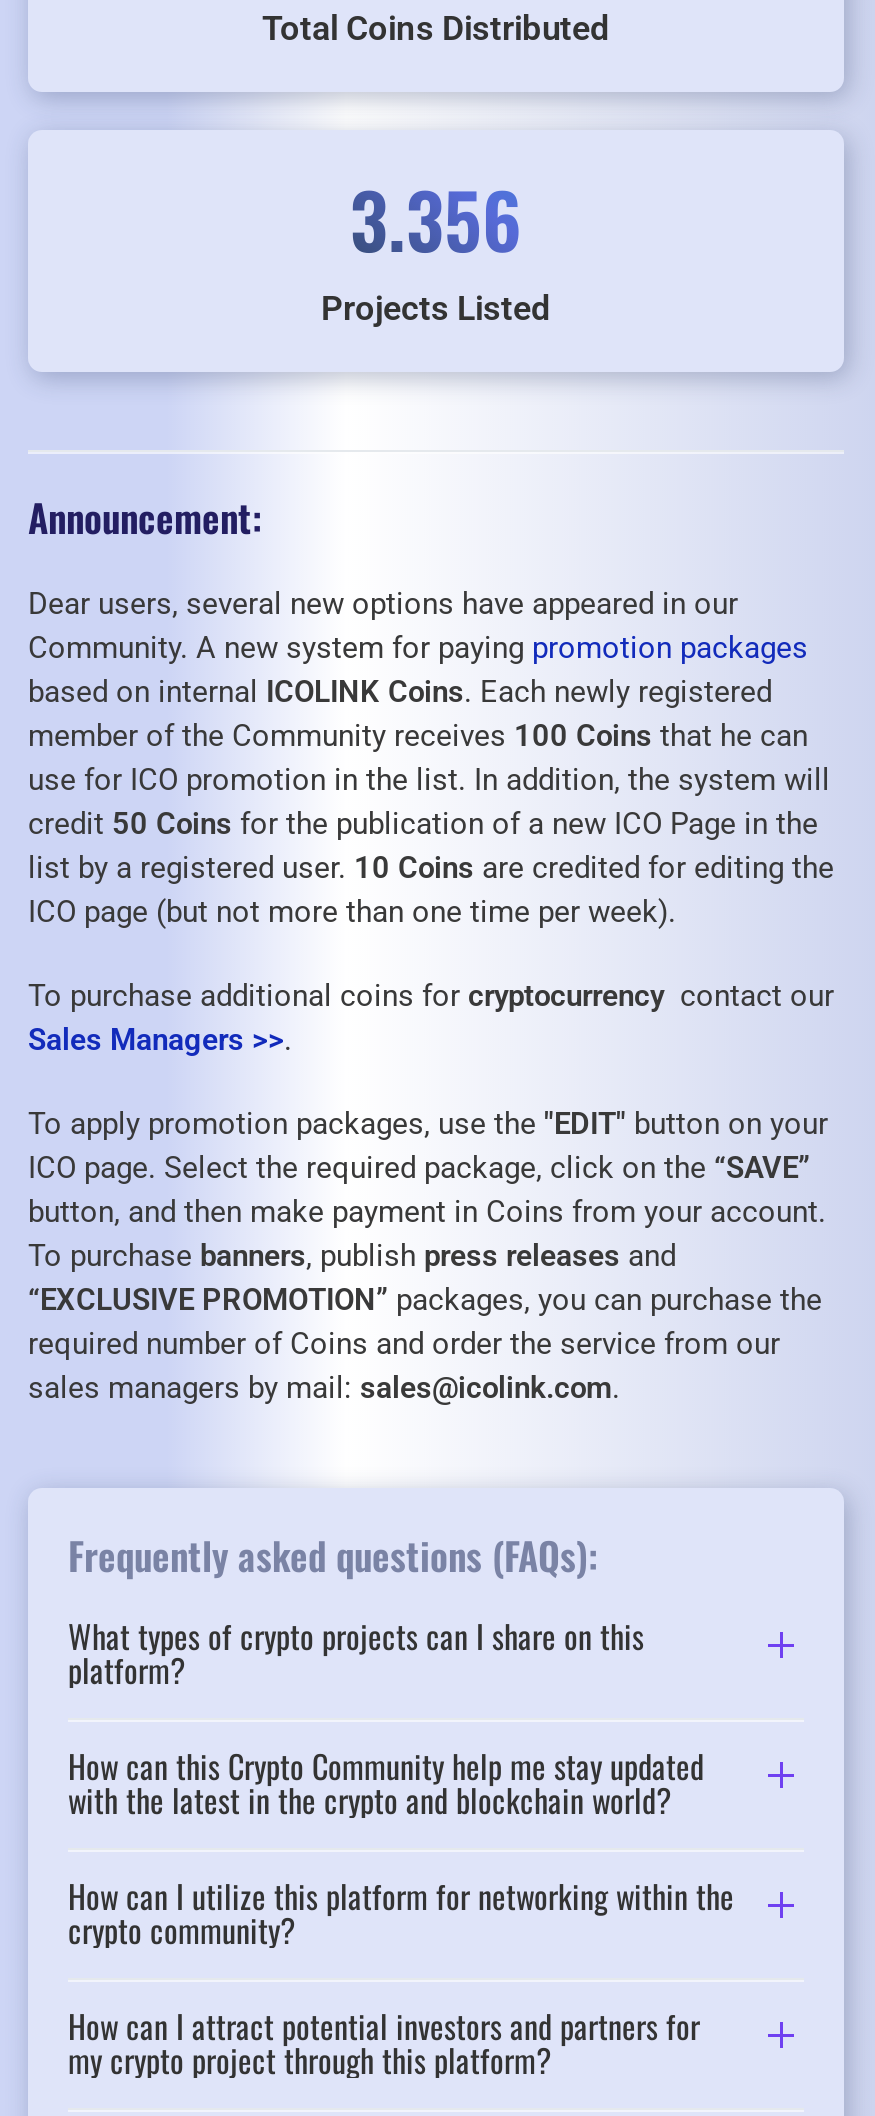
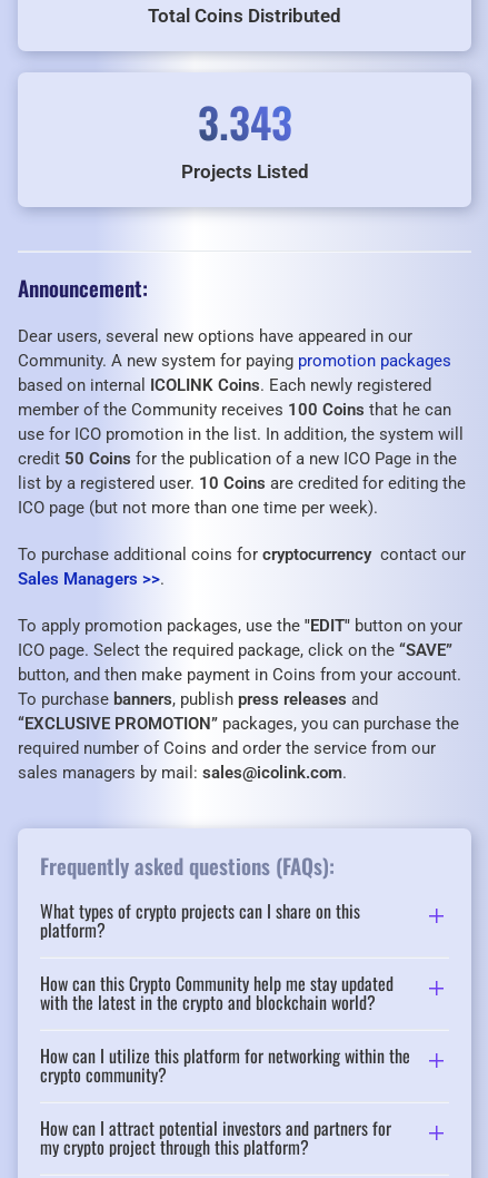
[350,162,522,274] 3.356 -> [197,90,292,153] 3.343

